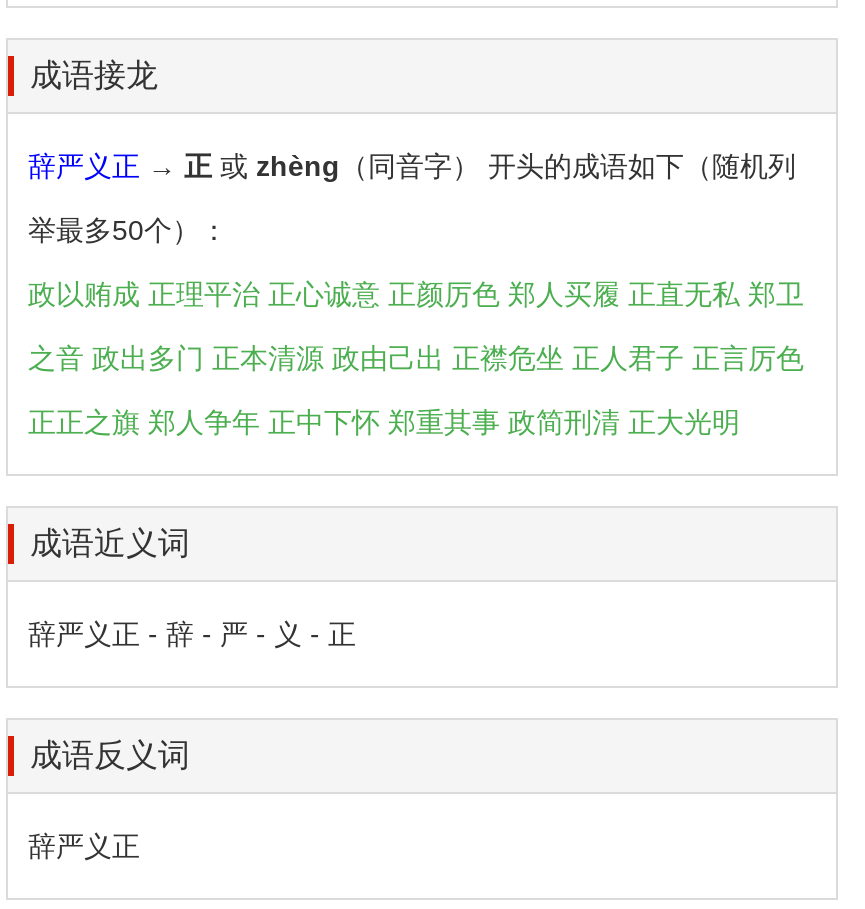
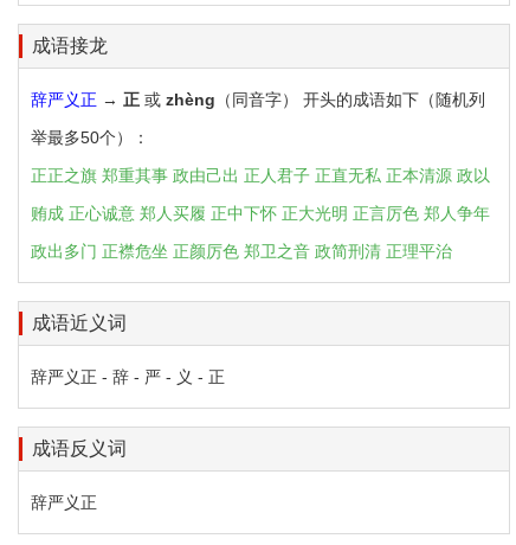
[28,278,804,310] 政以贿成 正理平治 正心诚意 正颜厉色 郑人买履 正直无私 郑卫 -> [31,166,490,185] 正正之旗 郑重其事 政由己出 正人君子 正直无私 正本清源 政以
[28,342,804,374] 之音 政出多门 正本清源 政由己出 正襟危坐 正人君子 正言厉色 -> [31,204,490,223] 贿成 正心诚意 郑人买履 正中下怀 正大光明 正言厉色 郑人争年
[28,406,740,438] 正正之旗 郑人争年 正中下怀 郑重其事 政简刑清 正大光明 -> [31,242,452,261] 政出多门 正襟危坐 正颜厉色 郑卫之音 政简刑清 正理平治

